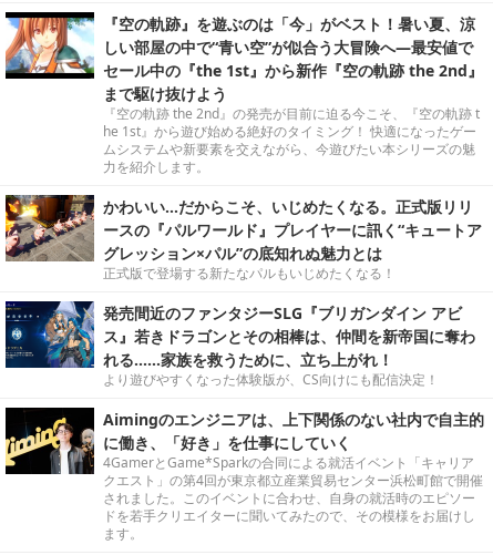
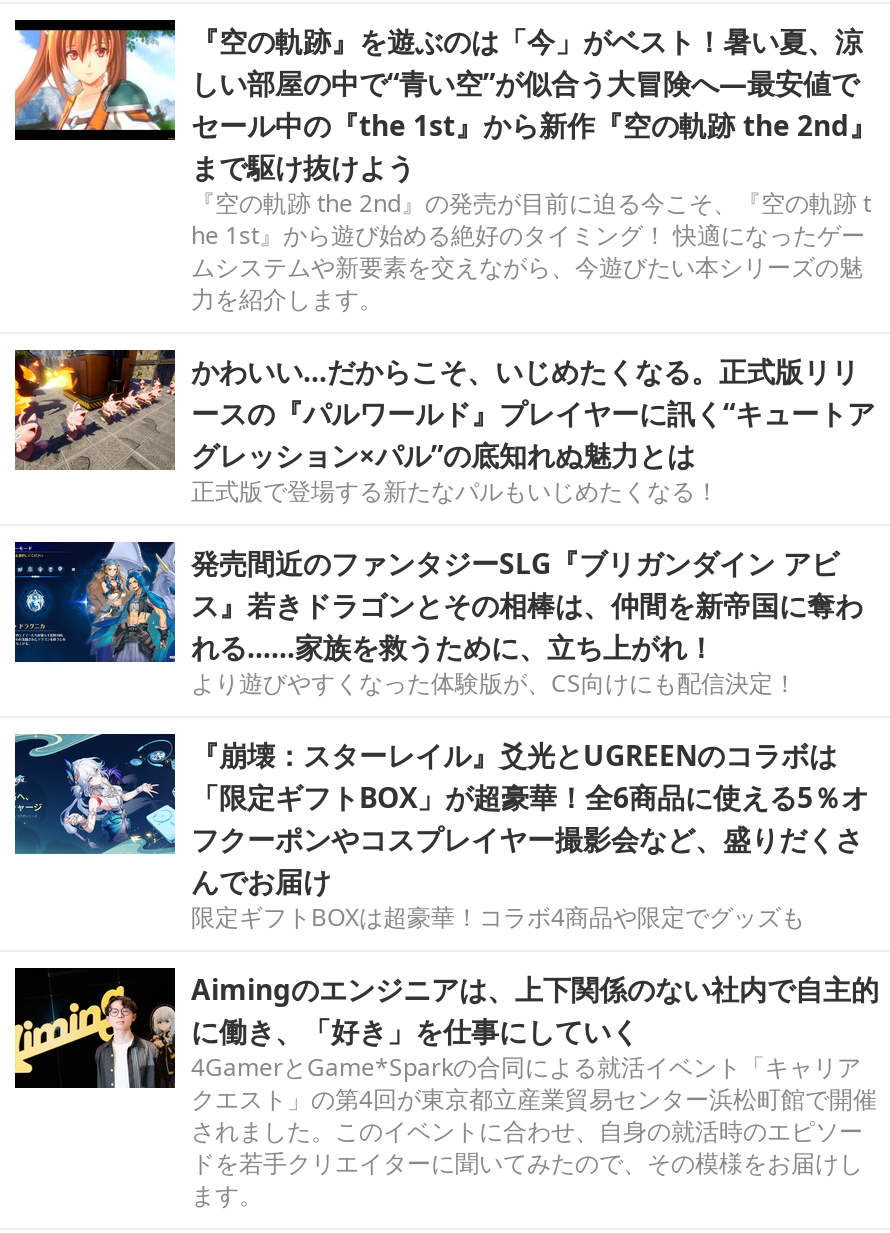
none -> [13,732,869,933] [image] | 『崩壊：スターレイル』爻光とUGREENのコラボは | 「限定ギフトBOX」が超豪華！全6商品に使える5％オ | フクーポンやコスプレイヤー撮影会など、盛りだくさ | んでお届け | 限定ギフトBOXは超豪華！コラボ4商品や限定でグッズも

